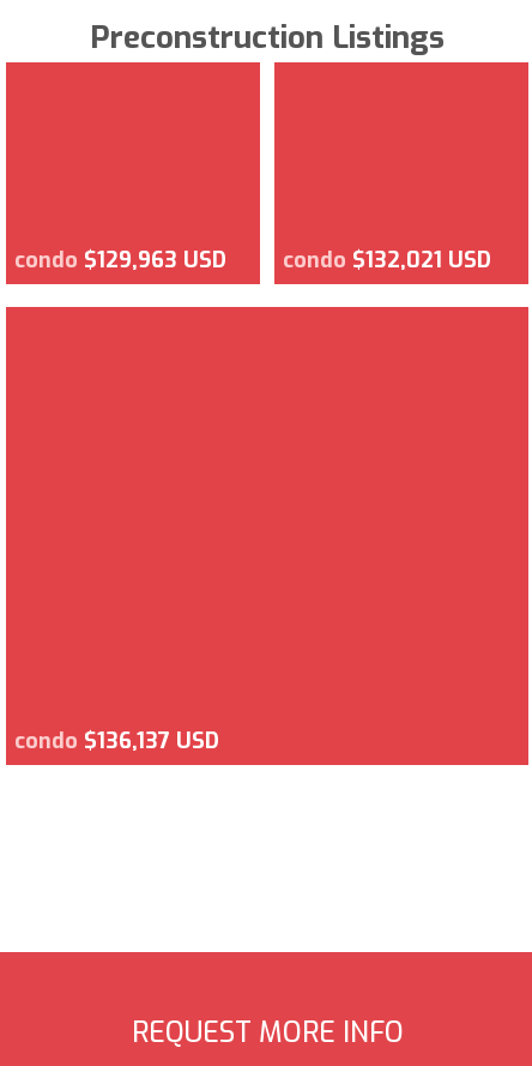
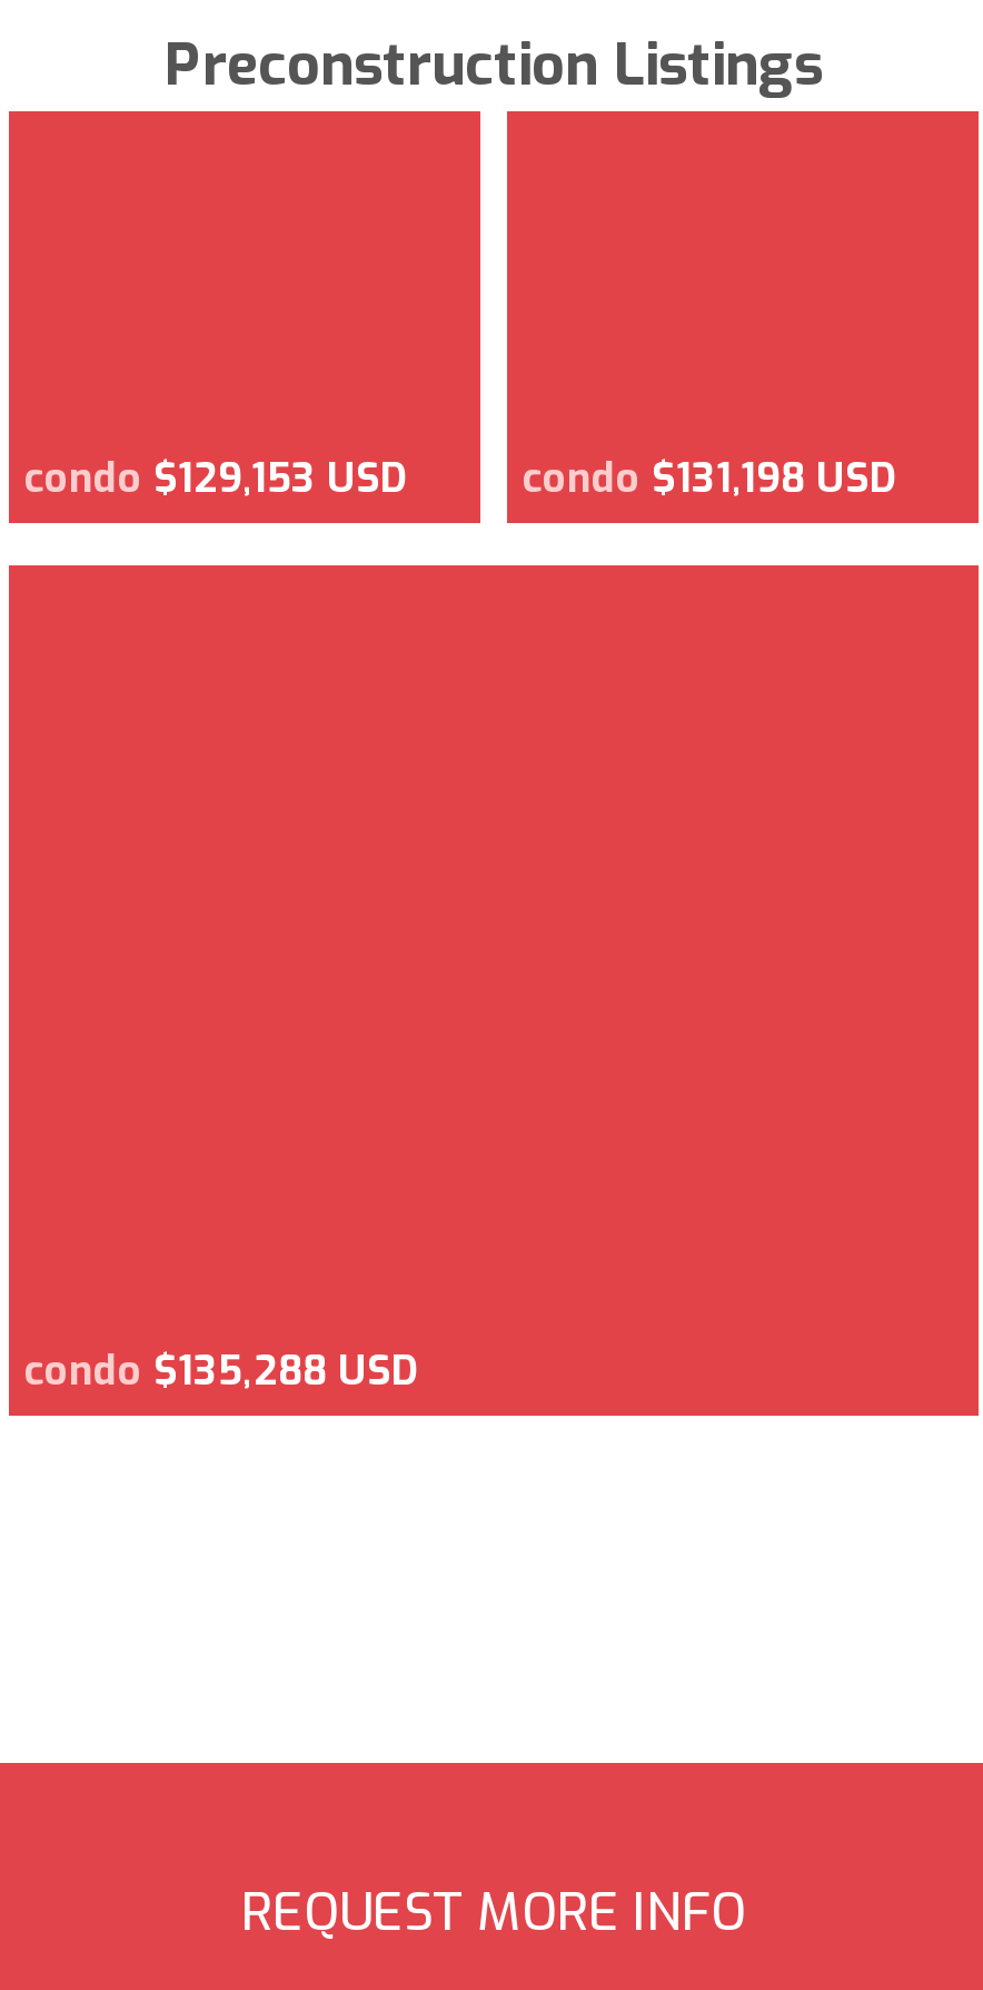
[14,245,226,274] condo $129,963 USD -> [24,451,407,504] condo $129,153 USD
[283,245,491,274] condo $132,021 USD -> [523,451,896,504] condo $131,198 USD
[14,726,219,755] condo $136,137 USD -> [24,1343,418,1397] condo $135,288 USD

